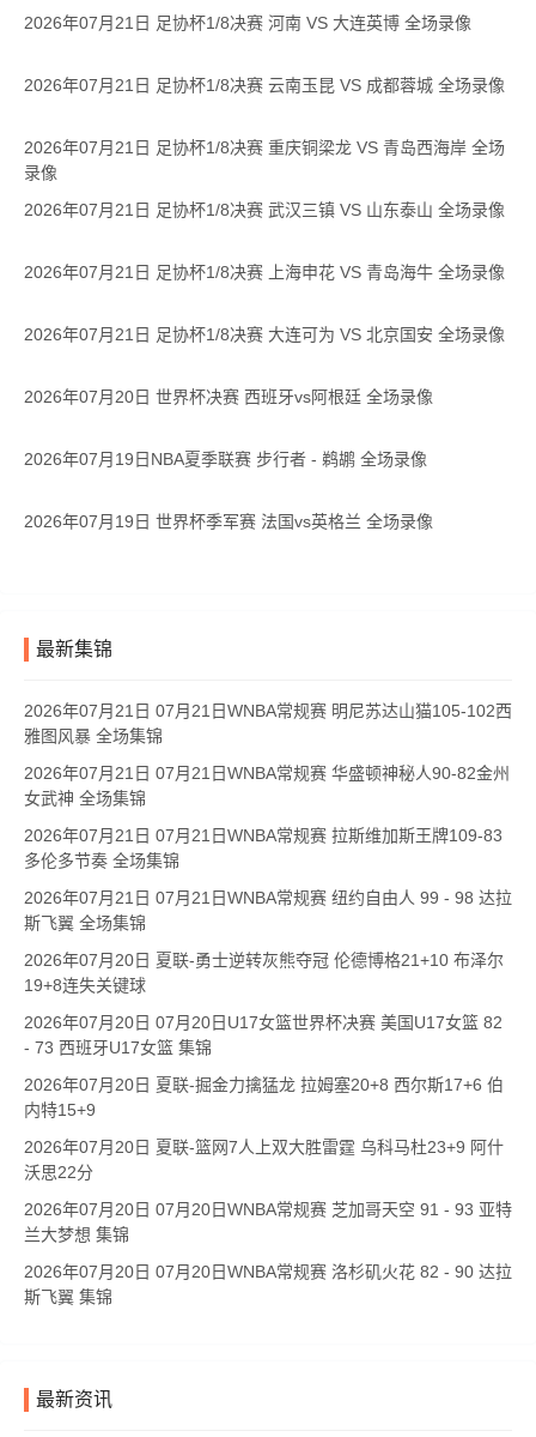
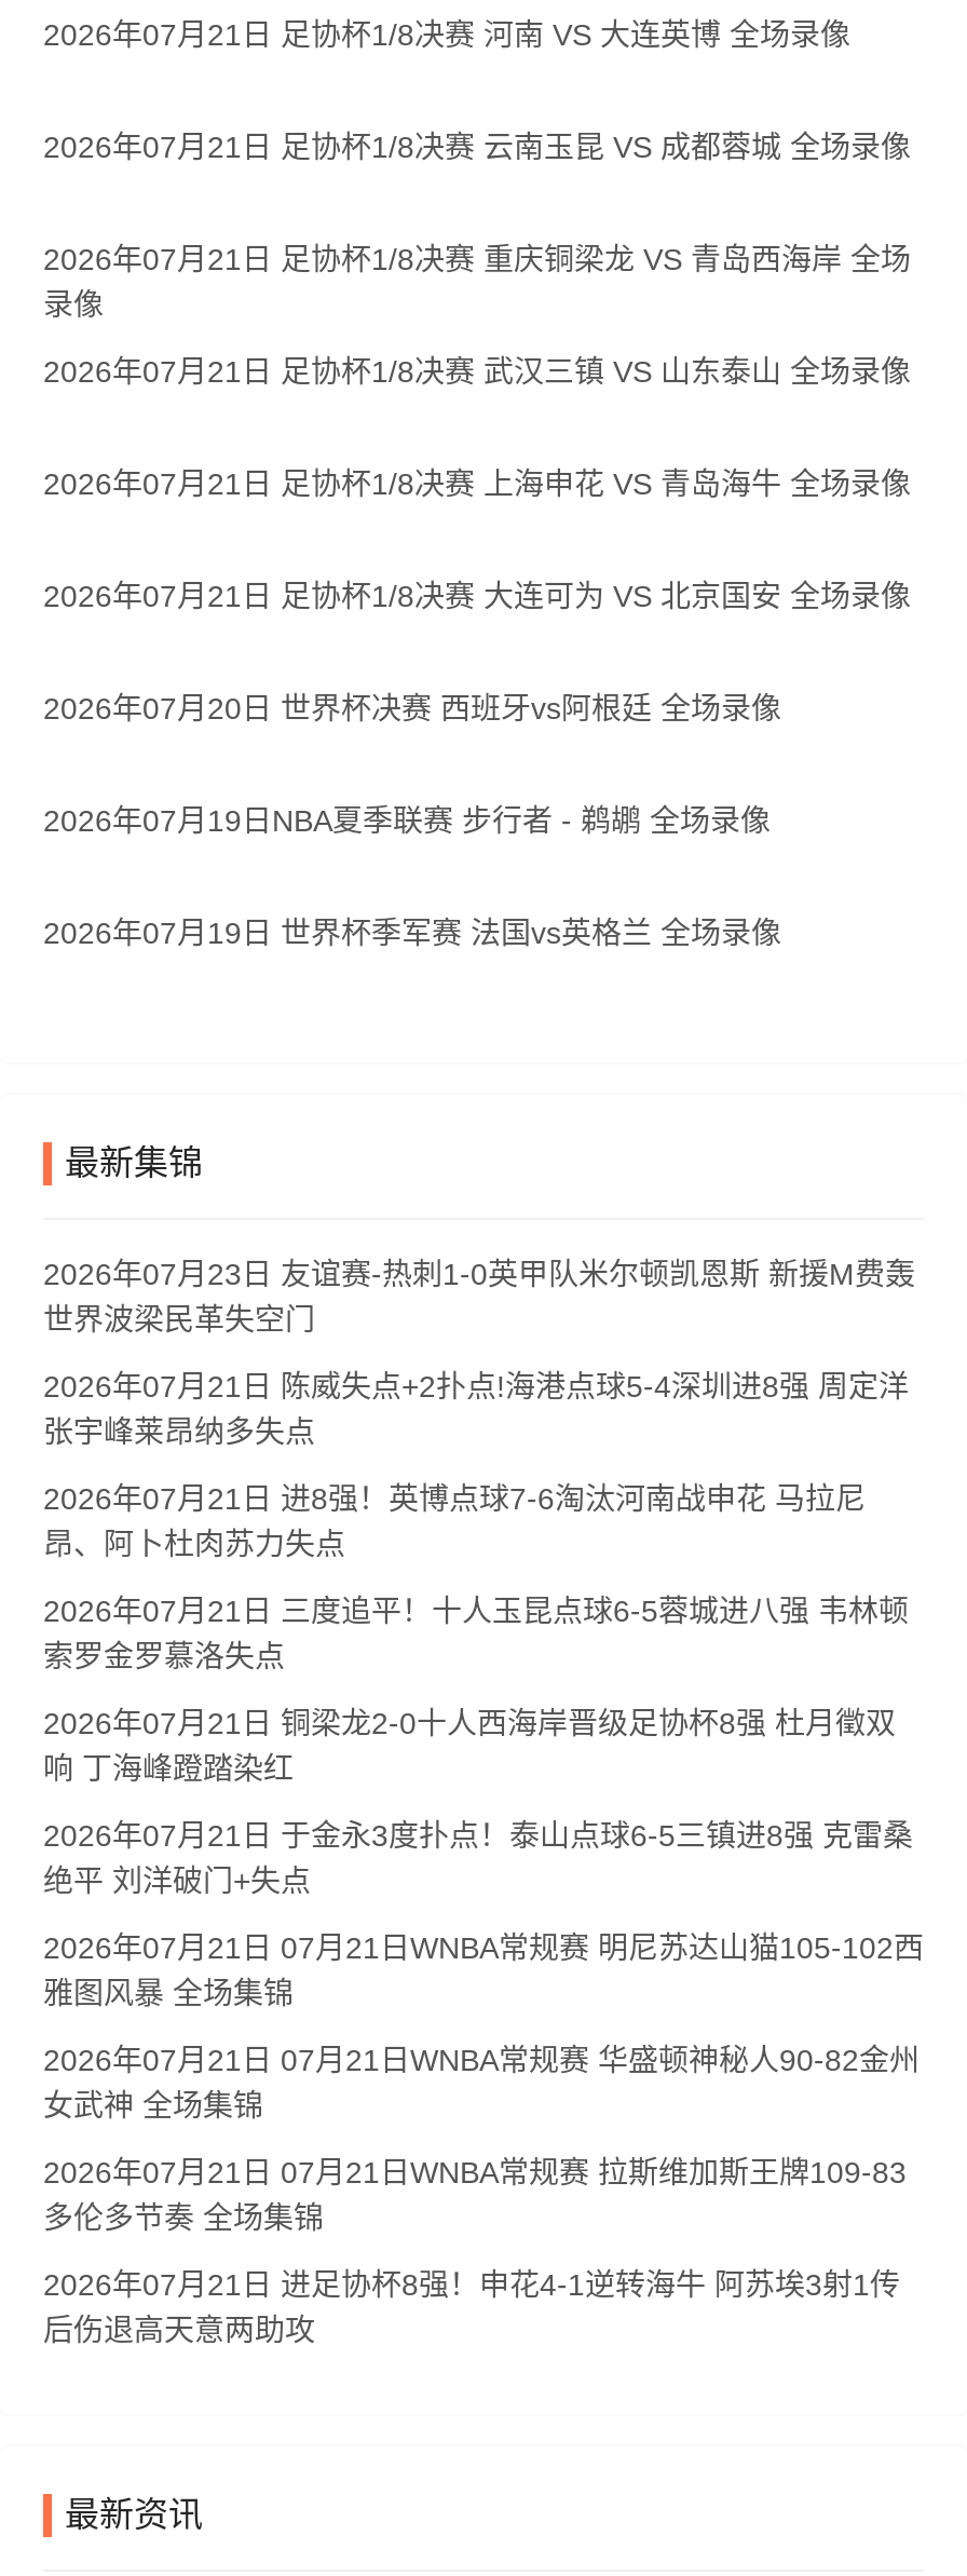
none -> [43,1257,915,1898] 2026年07月23日 友谊赛-热刺1-0英甲队米尔顿凯恩斯 新援M费轰 | 世界波梁民革失空门 | 2026年07月21日 陈威失点+2扑点!海港点球5-4深圳进8强 周定洋 | 张宇峰莱昂纳多失点 | 2026年07月21日 进8强！英博点球7-6淘汰河南战申花 马拉尼 | 昂、阿卜杜肉苏力失点 | 2026年07月21日 三度追平！十人玉昆点球6-5蓉城进八强 韦林顿 | 索罗金罗慕洛失点 | 2026年07月21日 铜梁龙2-0十人西海岸晋级足协杯8强 杜月徵双 | 响 丁海峰蹬踏染红 | 2026年07月21日 于金永3度扑点！泰山点球6-5三镇进8强 克雷桑 | 绝平 刘洋破门+失点
moved [24,701,512,870] -> [43,1930,924,2235]: 2026年07月21日 07月21日WNBA常规赛 明尼苏达山猫105-102西 | 雅图风暴 全场集锦 | 2026年07月21日 07月21日WNBA常规赛 华盛顿神秘人90-82金州 | 女武神 全场集锦 | 2026年07月21日 07月21日WNBA常规赛 拉斯维加斯王牌109-83 | 多伦多节奏 全场集锦
[24,888,512,1306] 2026年07月21日 07月21日WNBA常规赛 纽约自由人 99 - 98 达拉 | 斯飞翼 全场集锦 | 2026年07月20日 夏联-勇士逆转灰熊夺冠 伦德博格21+10 布泽尔 | 19+8连失关键球 | 2026年07月20日 07月20日U17女篮世界杯决赛 美国U17女篮 82 | - 73 西班牙U17女篮 集锦 | 2026年07月20日 夏联-掘金力擒猛龙 拉姆塞20+8 西尔斯17+6 伯 | 内特15+9 | 2026年07月20日 夏联-篮网7人上双大胜雷霆 乌科马杜23+9 阿什 | 沃思22分 | 2026年07月20日 07月20日WNBA常规赛 芝加哥天空 91 - 93 亚特 | 兰大梦想 集锦 | 2026年07月20日 07月20日WNBA常规赛 洛杉矶火花 82 - 90 达拉 | 斯飞翼 集锦 -> [43,2267,900,2347] 2026年07月21日 进足协杯8强！申花4-1逆转海牛 阿苏埃3射1传 | 后伤退高天意两助攻

